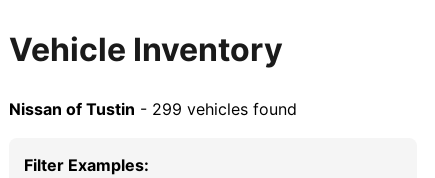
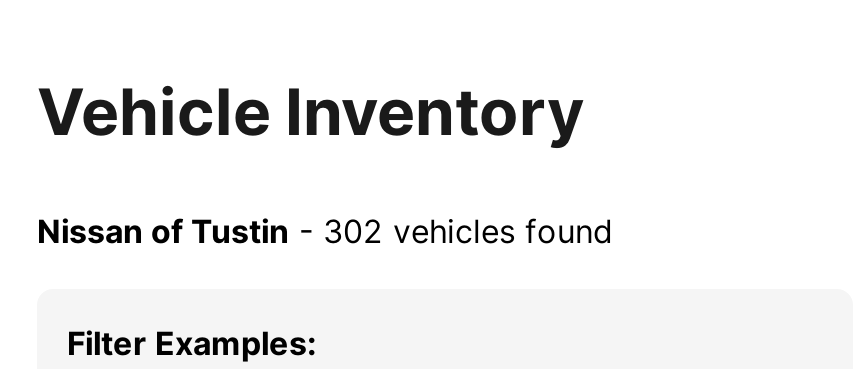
[9,99,297,119] Nissan of Tustin - 299 vehicles found -> [37,211,613,251] Nissan of Tustin - 302 vehicles found

